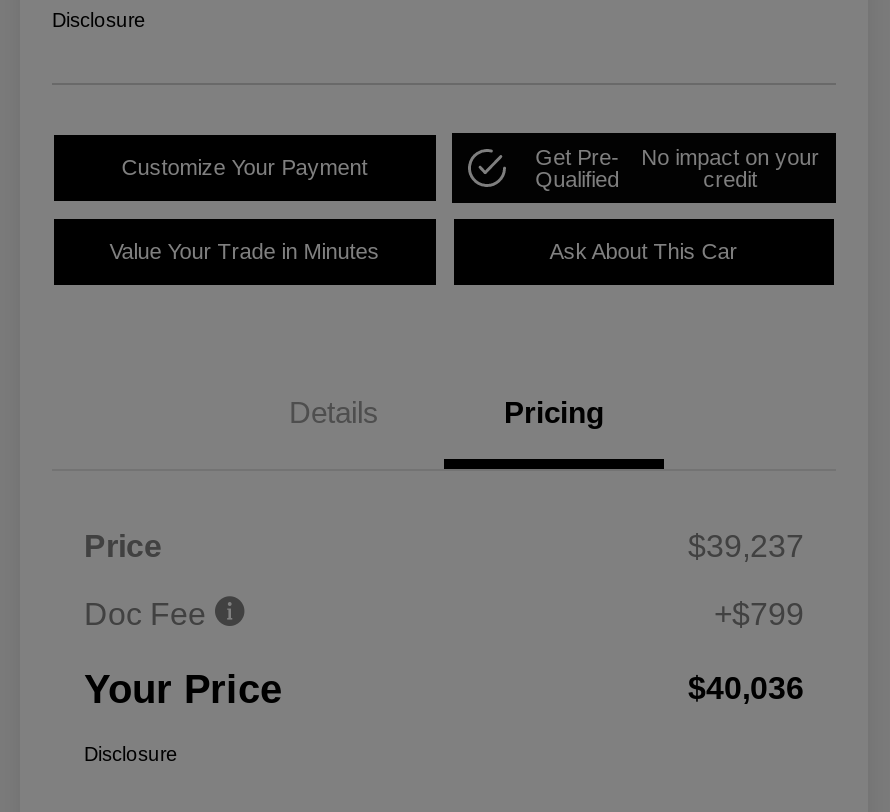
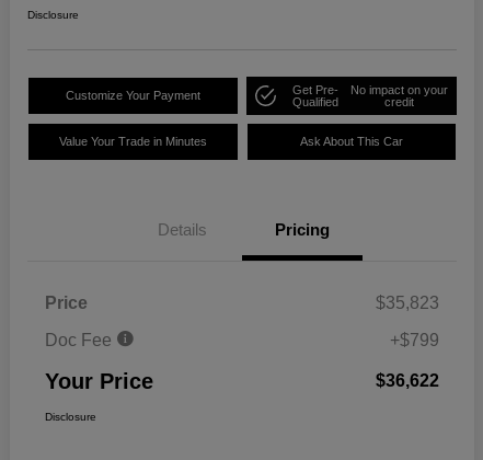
[688,529,804,563] $39,237 -> [376,294,439,312] $35,823
[688,671,804,705] $40,036 -> [376,372,439,390] $36,622

